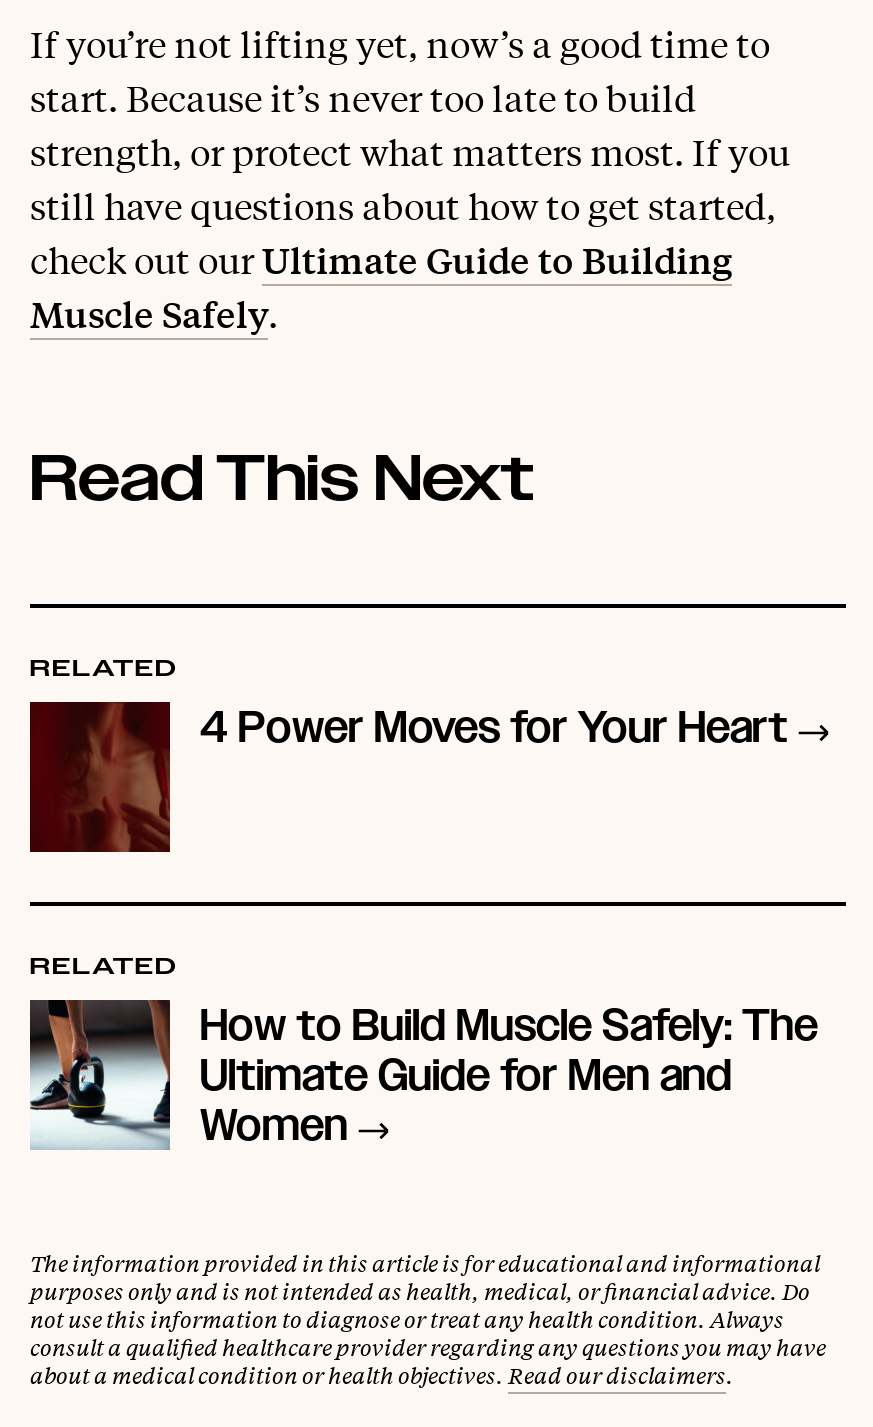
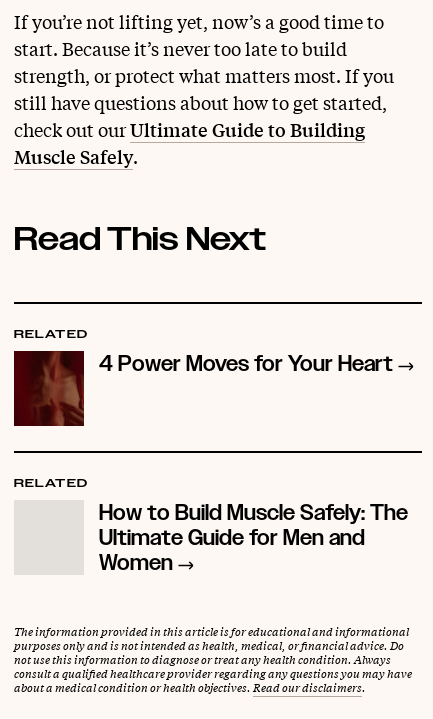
[28,998,172,1150] [image] -> none

